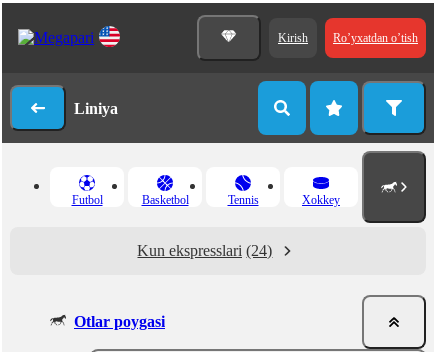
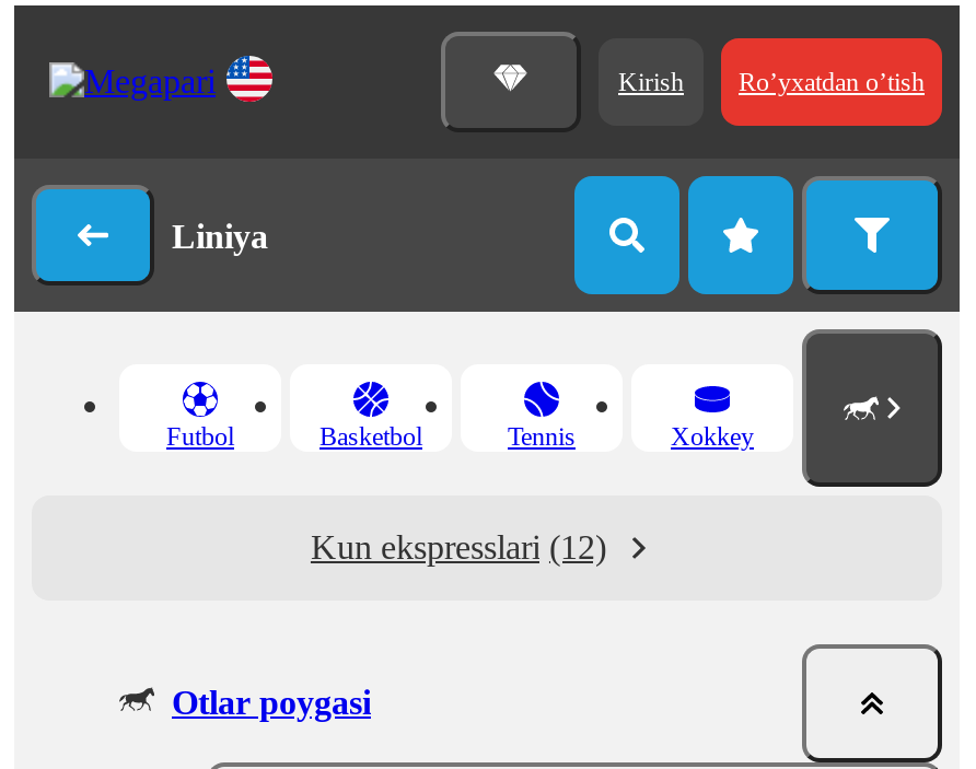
[137,242,272,259] Kun ekspresslari (24) -> [311,528,606,566] Kun ekspresslari (12)

